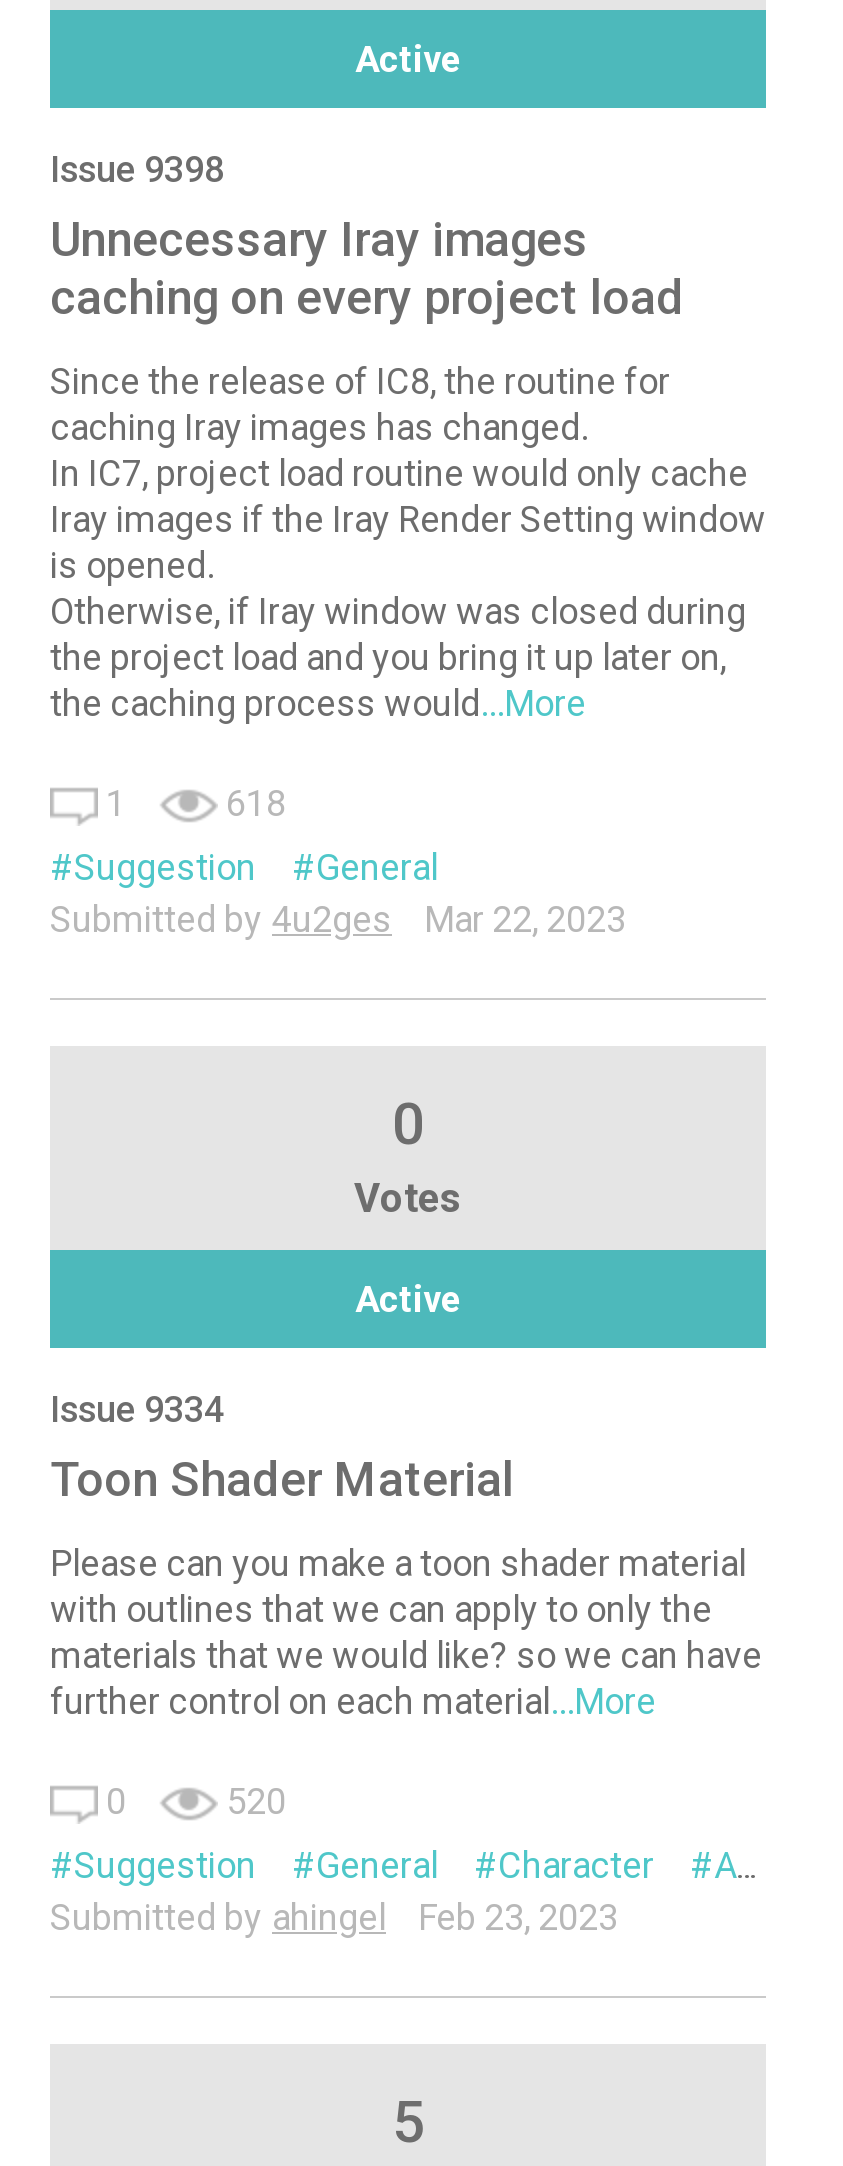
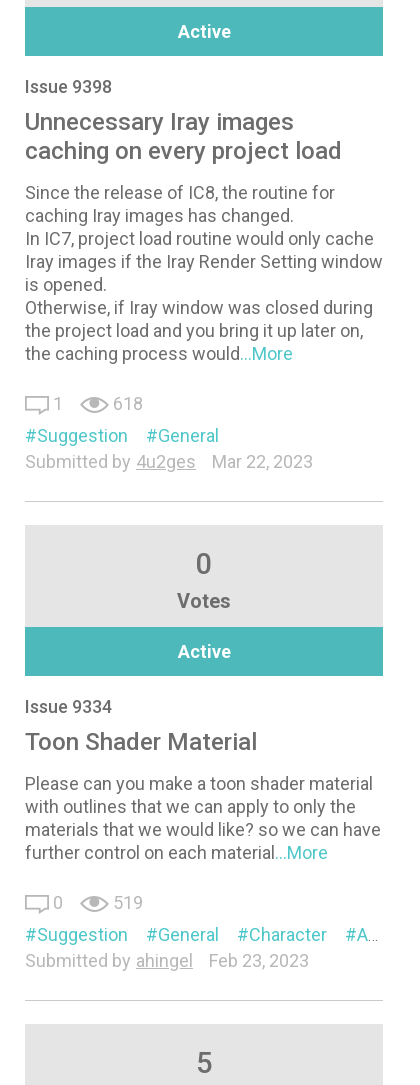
[226,1780,286,1822] 520 -> [113,892,143,913] 519

